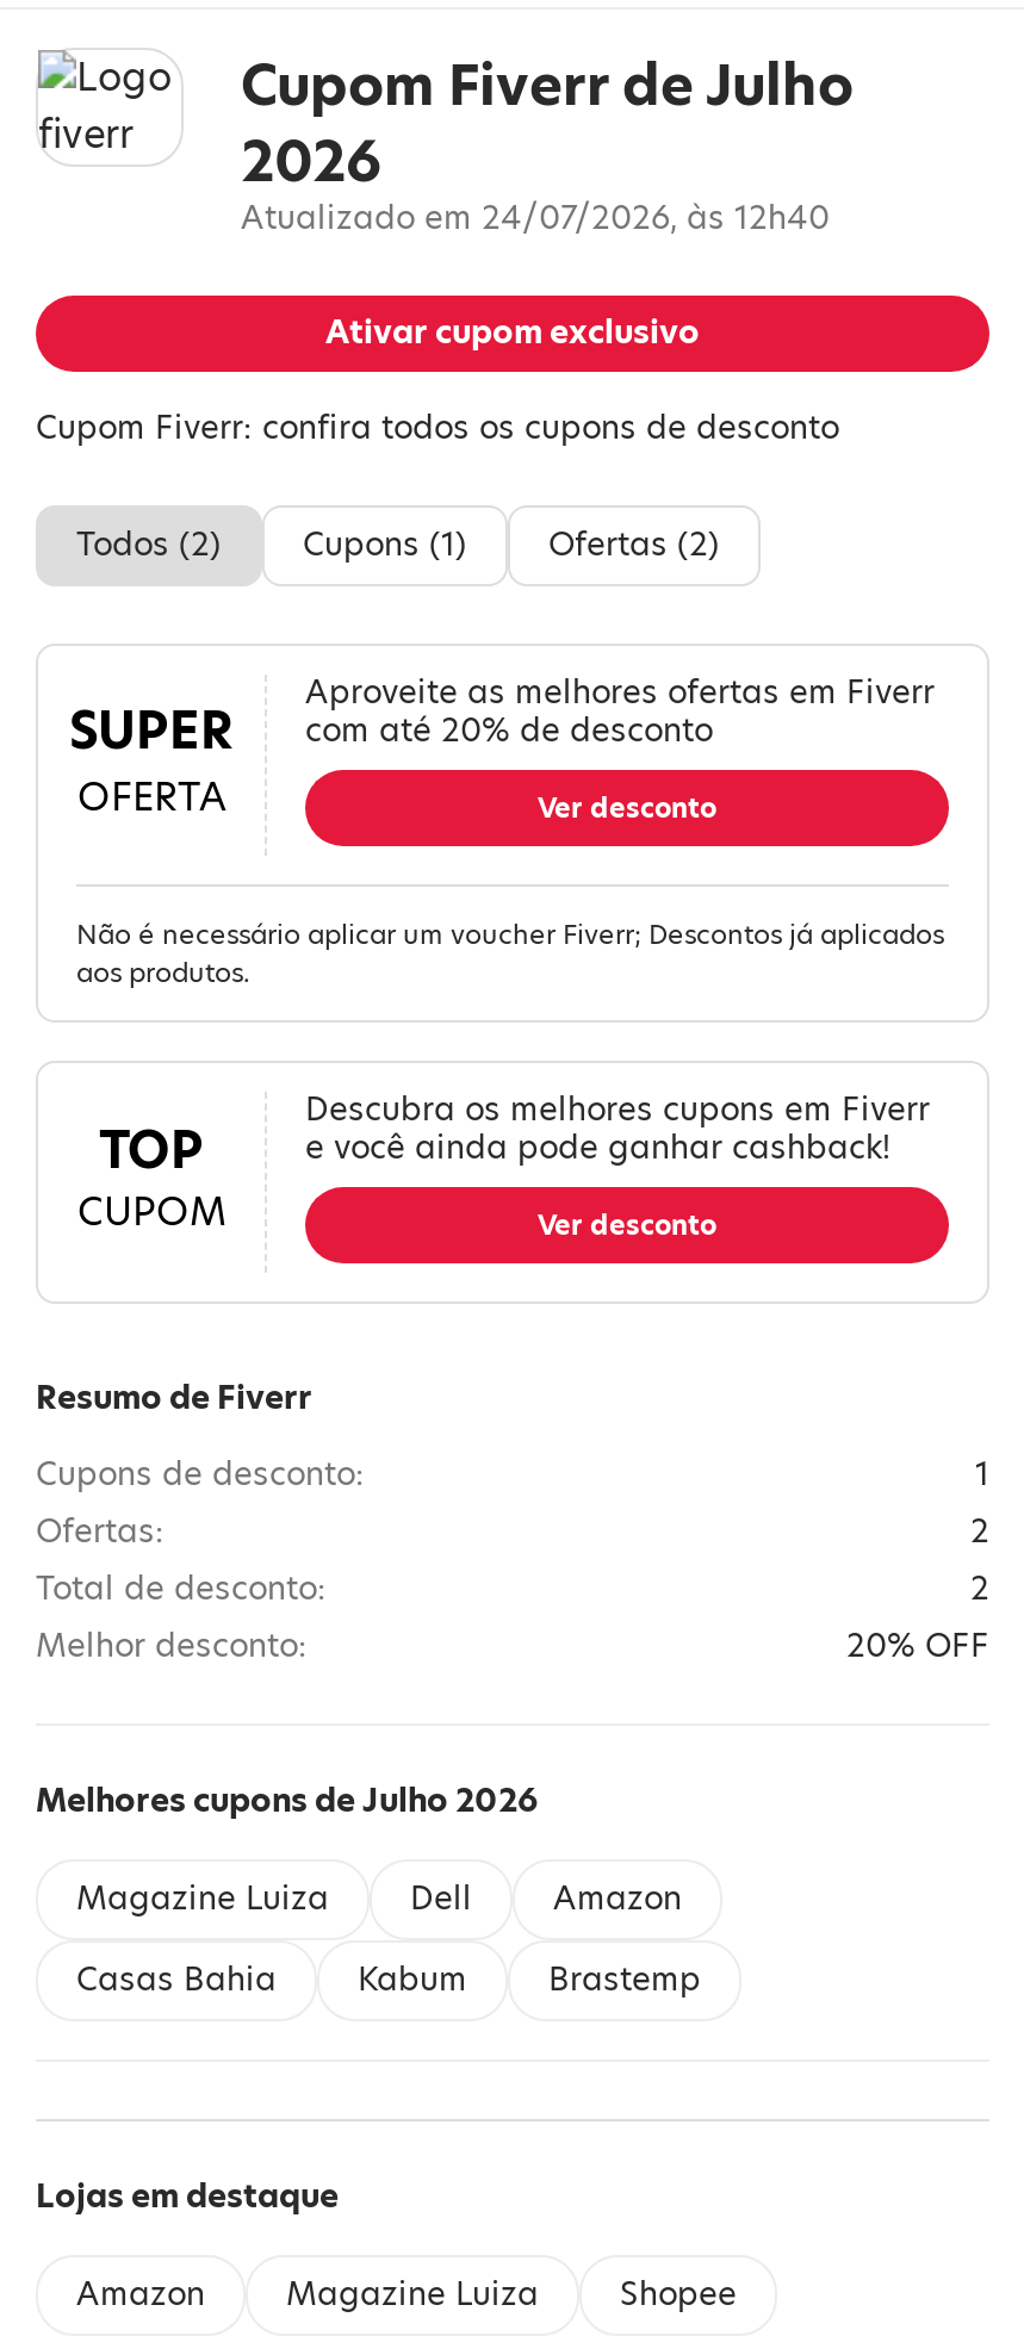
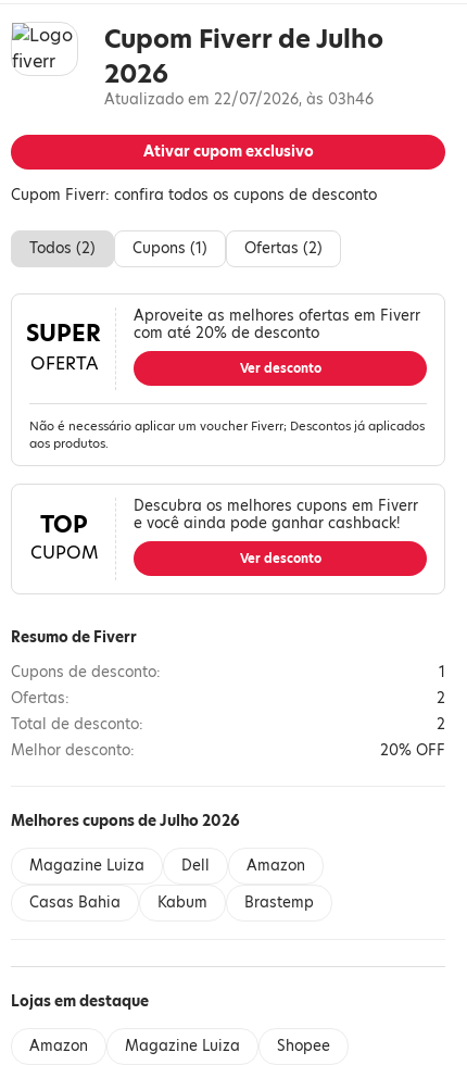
[241,195,830,241] Atualizado em 24/07/2026, às 12h40 -> [104,89,374,110] Atualizado em 22/07/2026, às 03h46

